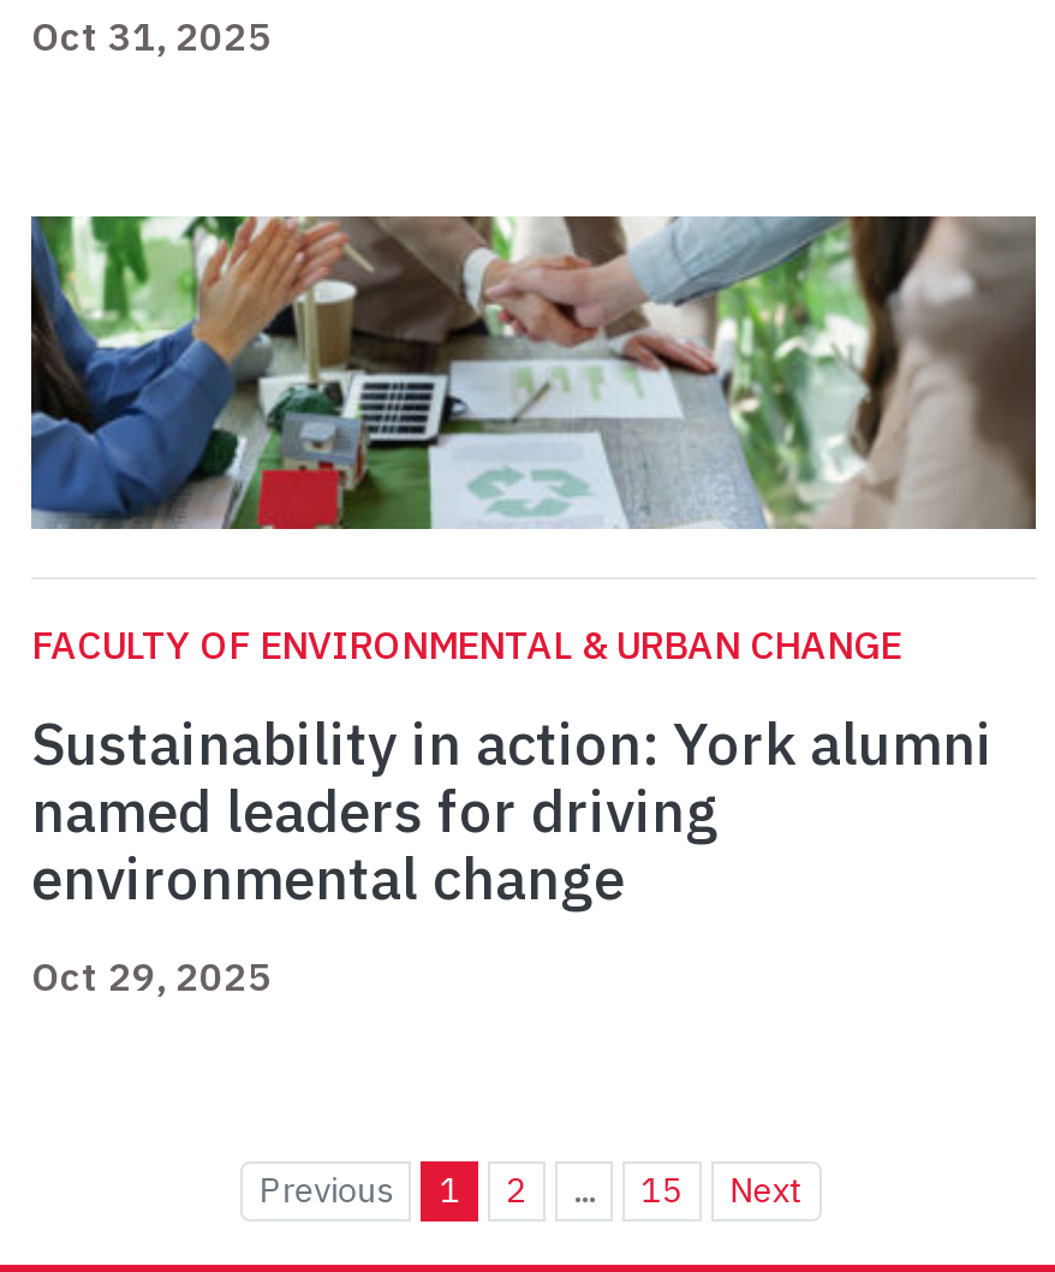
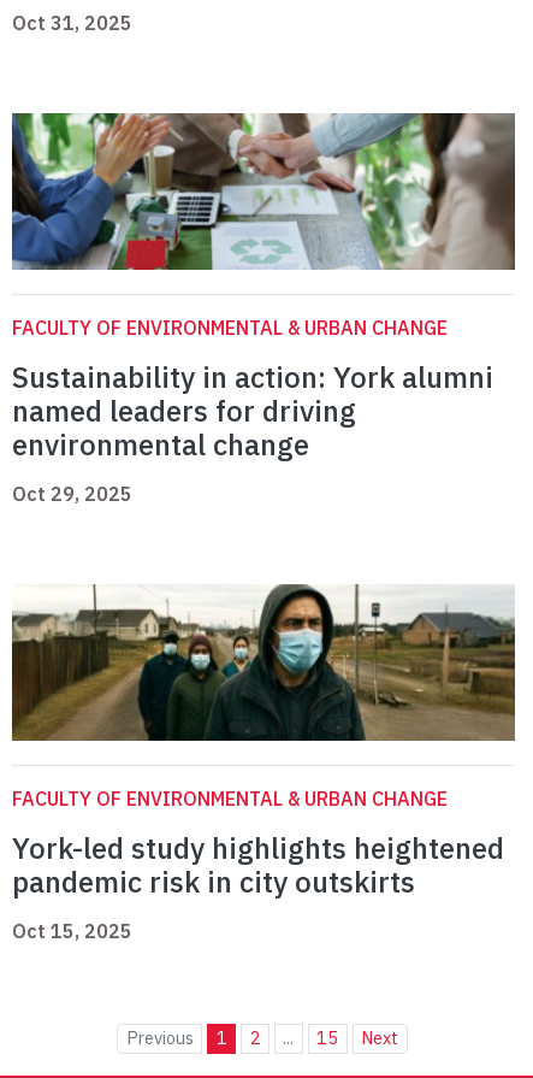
none -> [11,583,516,943] [image] | FACULTY OF ENVIRONMENTAL & URBAN CHANGE | York-led study highlights heightened | pandemic risk in city outskirts | Oct 15, 2025

